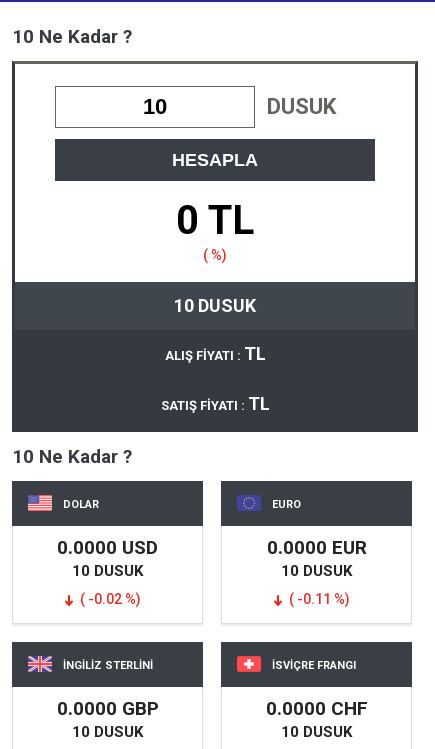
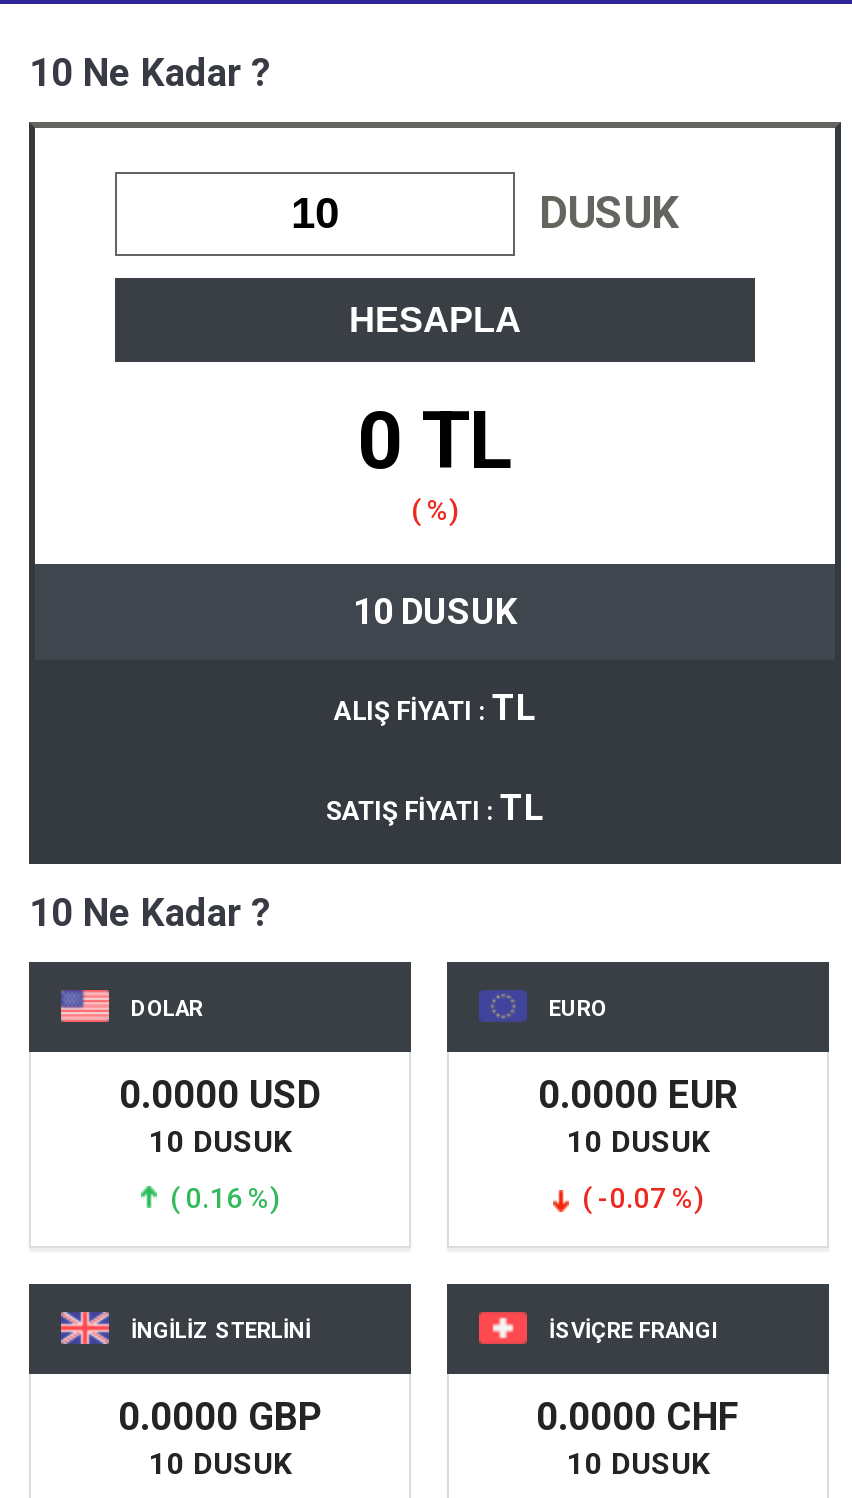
[79,591,140,607] ( -0.02 %) -> [170,1182,280,1214] ( 0.16 %)
[288,591,349,607] ( -0.11 %) -> [582,1182,704,1214] ( -0.07 %)

